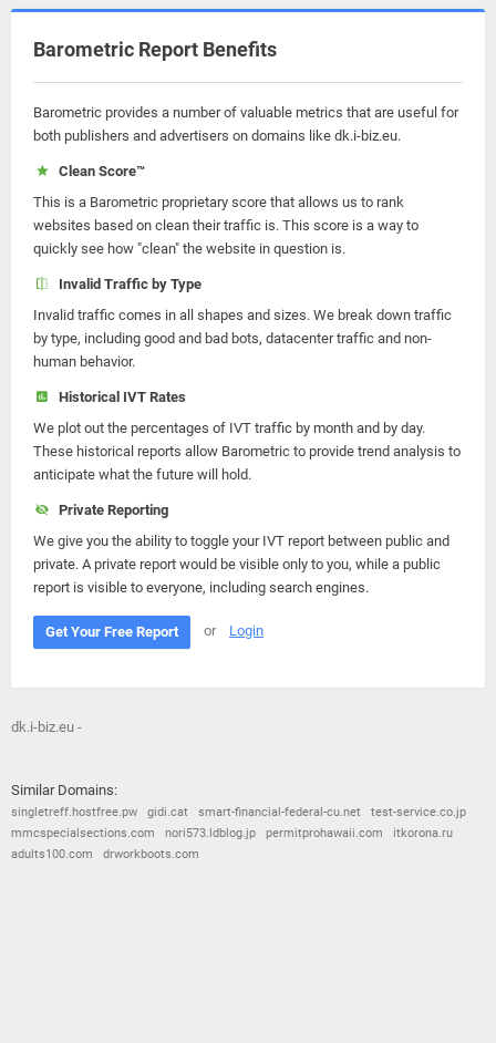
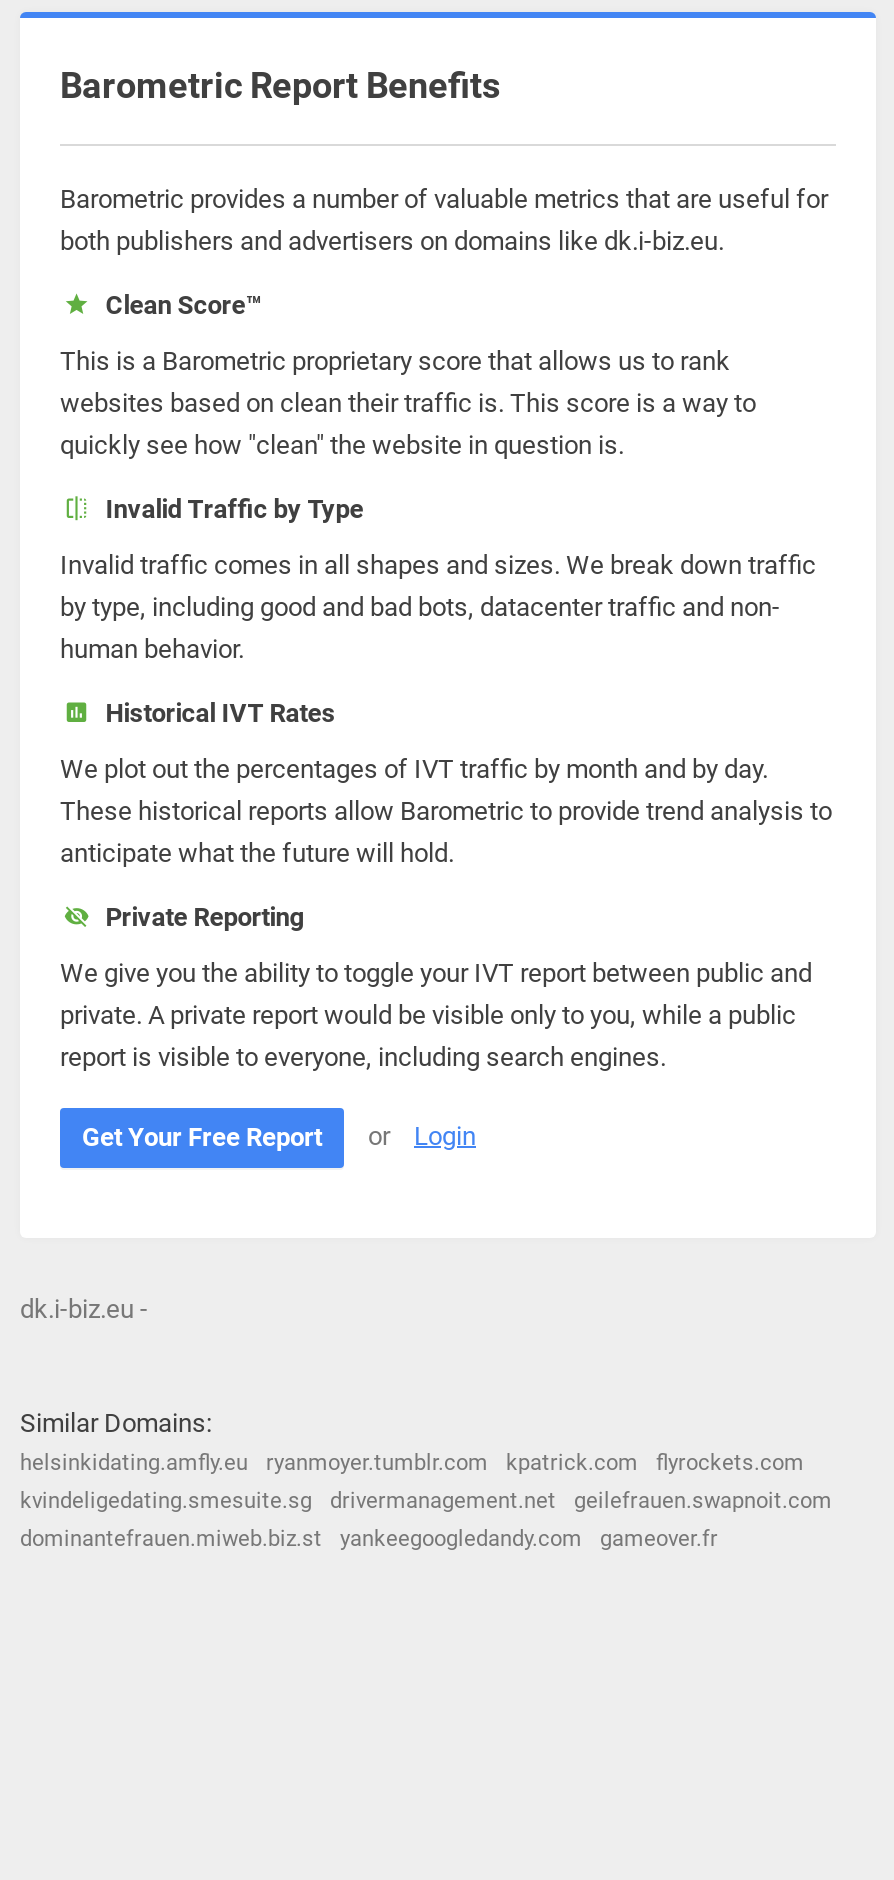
[11,805,466,819] singletreff.hostfree.pw | gidi.cat | smart-financial-federal-cu.net | test-service.co.jp -> [20,1450,804,1476] helsinkidating.amfly.eu | ryanmoyer.tumblr.com | kpatrick.com | flyrockets.com
[11,826,453,840] mmcspecialsections.com | nori573.ldblog.jp | permitprohawaii.com | itkorona.ru -> [20,1488,832,1514] kvindeligedating.smesuite.sg | drivermanagement.net | geilefrauen.swapnoit.com
[11,847,199,861] adults100.com | drworkboots.com -> [20,1526,718,1552] dominantefrauen.miweb.biz.st | yankeegoogledandy.com | gameover.fr

